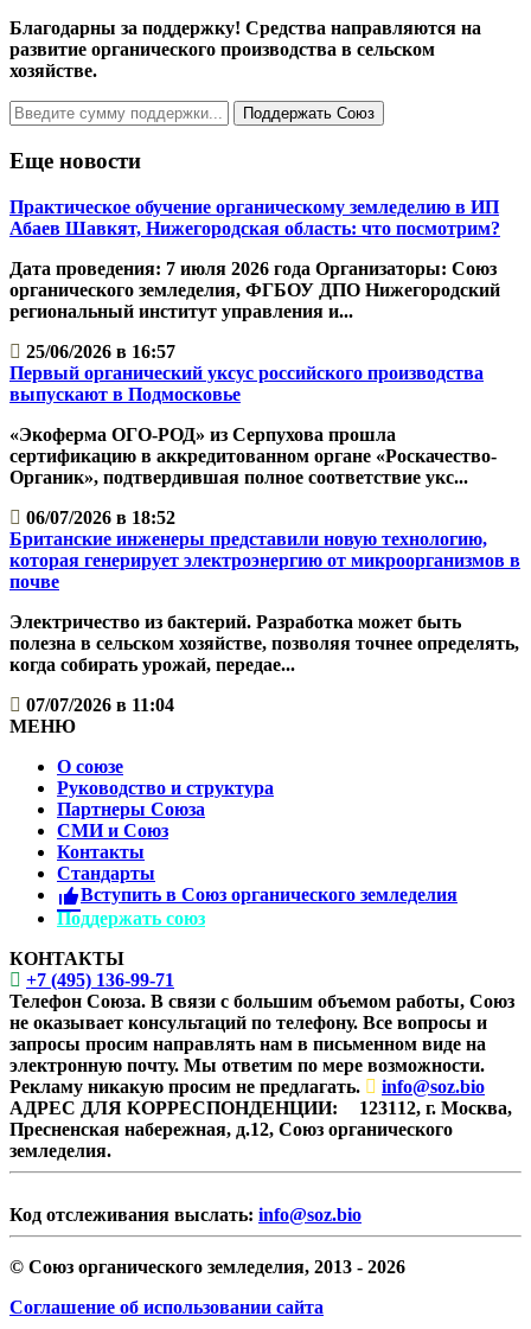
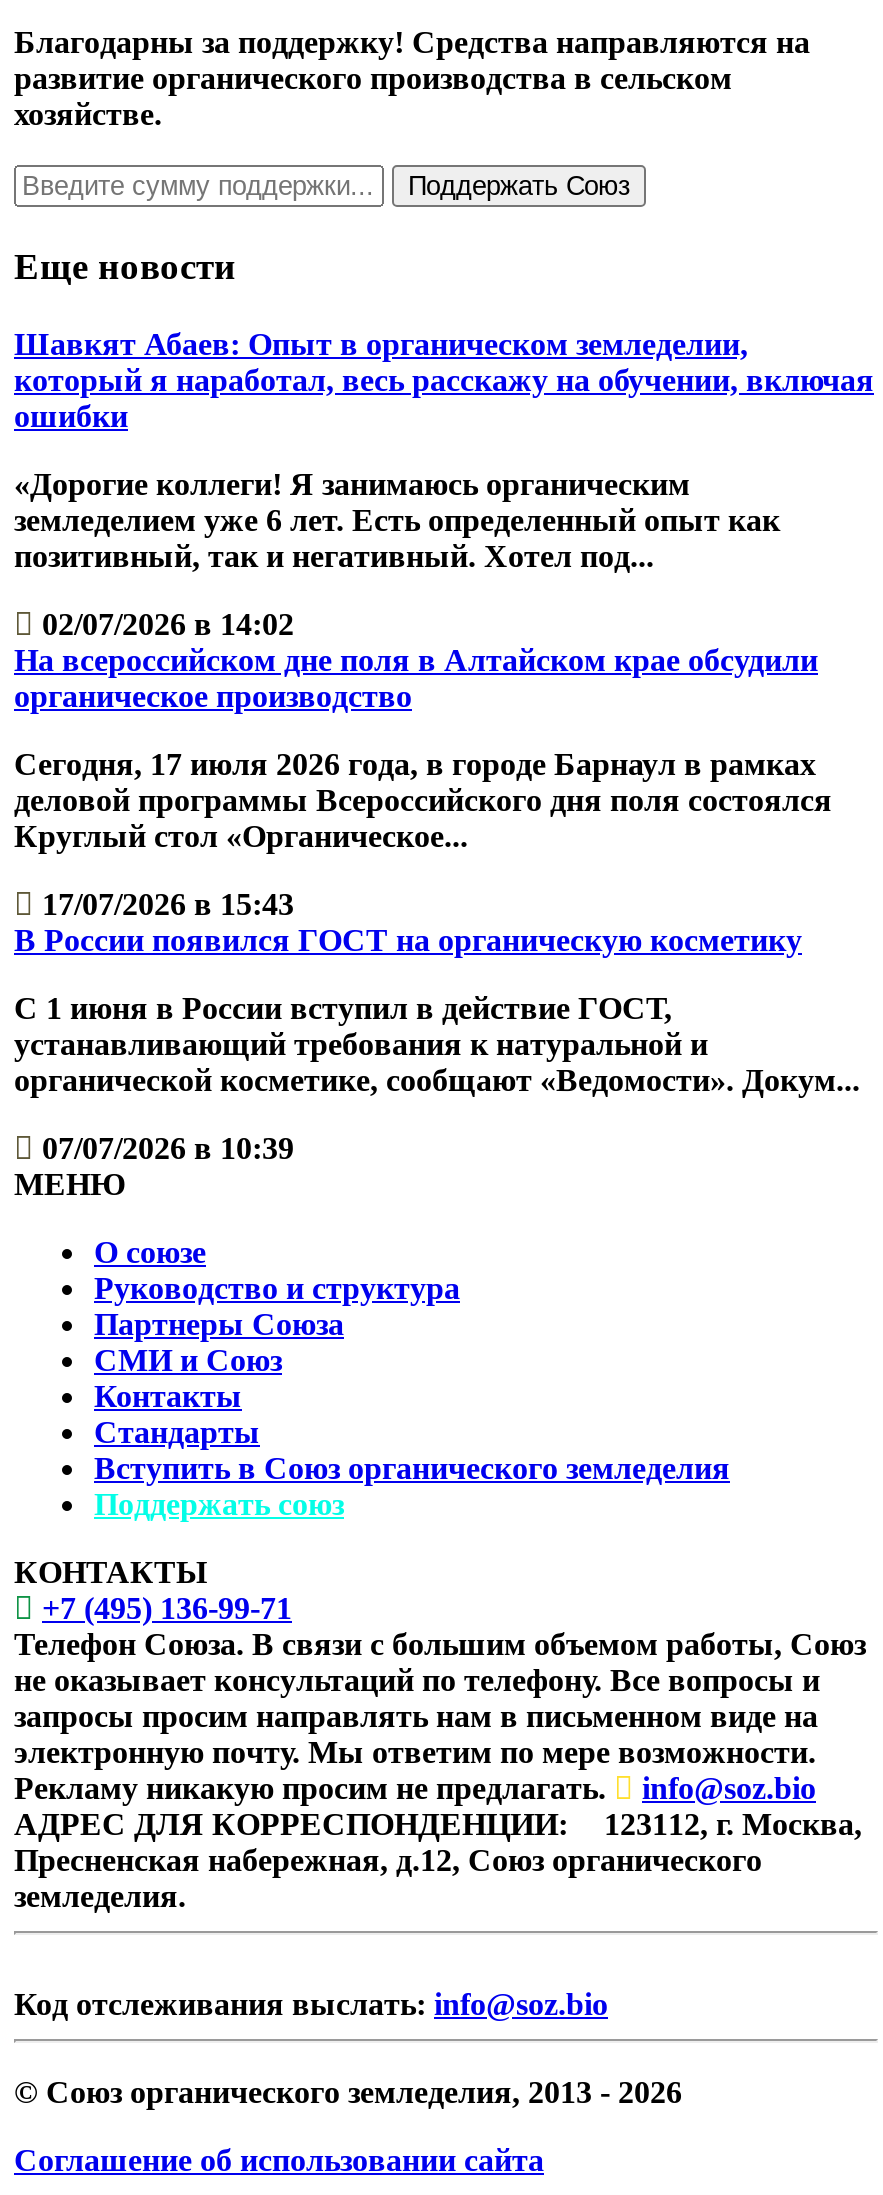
[9,196,500,238] Практическое обучение органическому земледелию в ИП | Абаев Шавкят, Нижегородская область: что посмотрим? -> [14,326,874,432] Шавкят Абаев: Опыт в органическом земледелии, | который я наработал, весь расскажу на обучении, включая | ошибки
[9,258,500,321] Дата проведения: 7 июля 2026 года Организаторы: Союз | органического земледелия, ФГБОУ ДПО Нижегородский | региональный институт управления и... -> [14,466,780,572] «Дорогие коллеги! Я занимаюсь органическим | земледелием уже 6 лет. Есть определенный опыт как | позитивный, так и негативный. Хотел под...
[9,341,484,404] 25/06/2026 в 16:57 | Первый органический уксус российского производства | выпускают в Подмосковье -> [14,606,818,712] 02/07/2026 в 14:02 | На всероссийском дне поля в Алтайском крае обсудили | органическое производство
[9,424,497,487] «Экоферма ОГО-РОД» из Серпухова прошла | сертификацию в аккредитованном органе «Роскачество- | Органик», подтвердившая полное соответствие укс... -> [14,746,832,852] Сегодня, 17 июля 2026 года, в городе Барнаул в рамках | деловой программы Всероссийского дня поля состоялся | Круглый стол «Органическое...
[9,507,520,591] 06/07/2026 в 18:52 | Британские инженеры представили новую технологию, | которая генерирует электроэнергию от микроорганизмов в | почве -> [14,886,802,956] 17/07/2026 в 15:43 | В России появился ГОСТ на органическую косметику
[9,611,519,674] Электричество из бактерий. Разработка может быть | полезна в сельском хозяйстве, позволяя точнее определять, | когда собирать урожай, передае... -> [14,990,860,1096] С 1 июня в России вступил в действие ГОСТ, | устанавливающий требования к натуральной и | органической косметике, сообщают «Ведомости». Докум...
[21,694,174,715] 07/07/2026 в 11:04 -> [34,1130,294,1164] 07/07/2026 в 10:39

